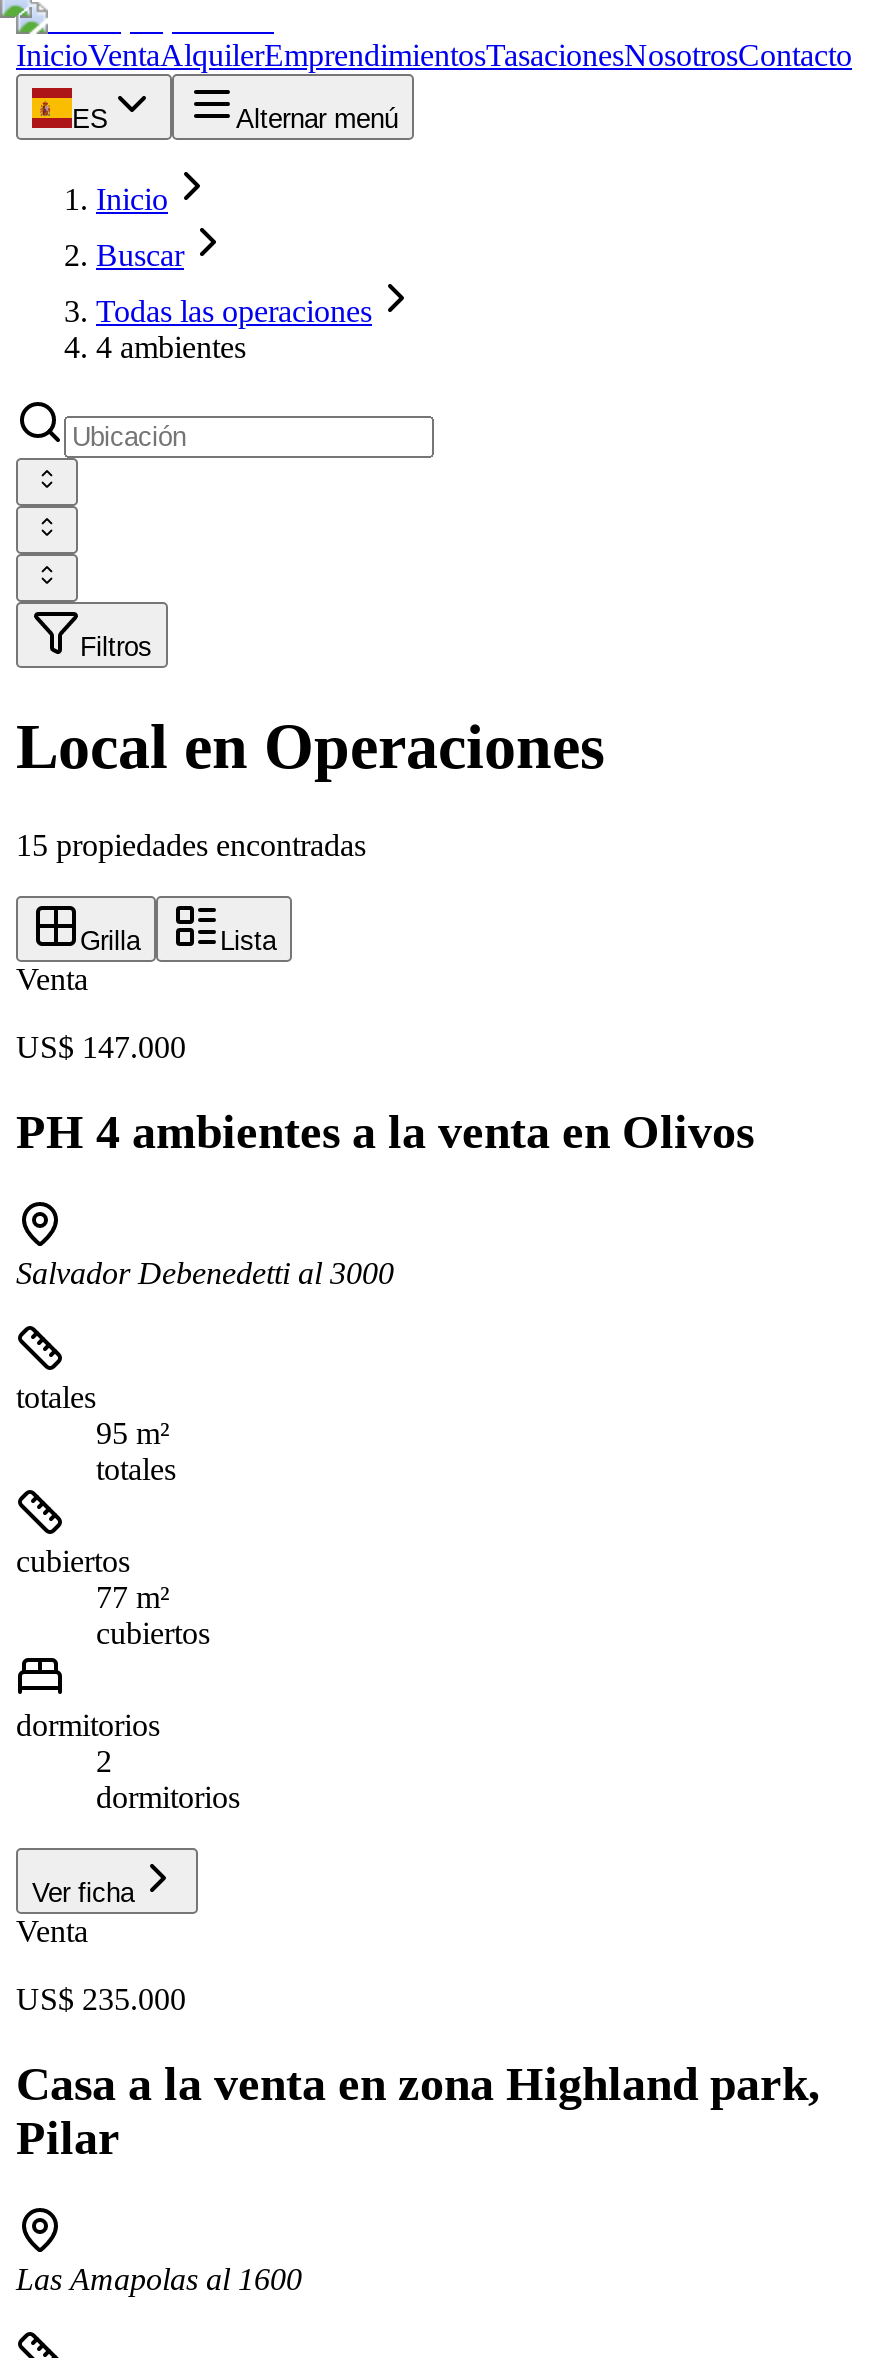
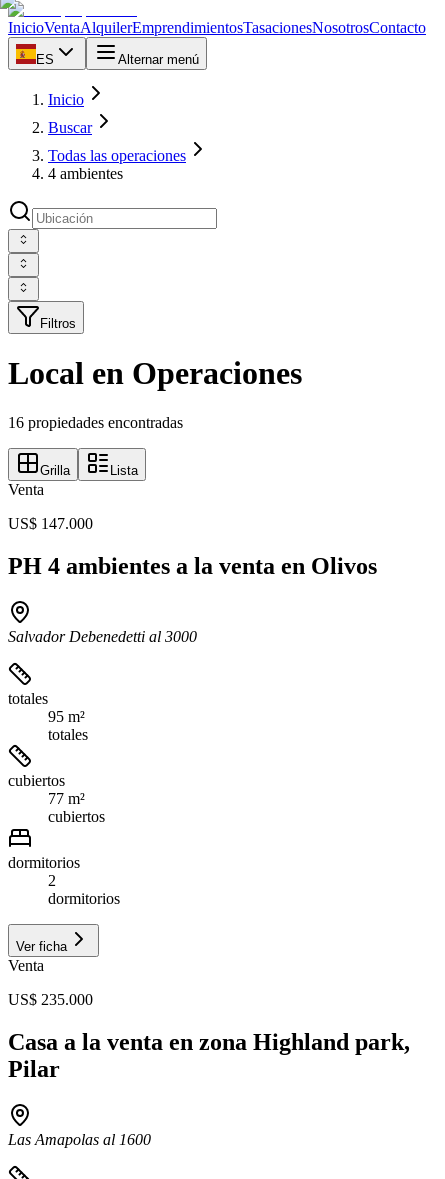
[16,828,366,862] 15 propiedades encontradas -> [8,414,183,431] 16 propiedades encontradas

